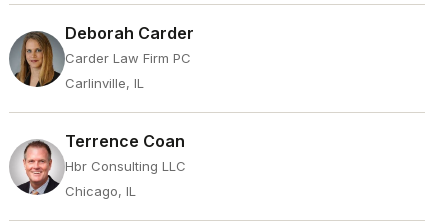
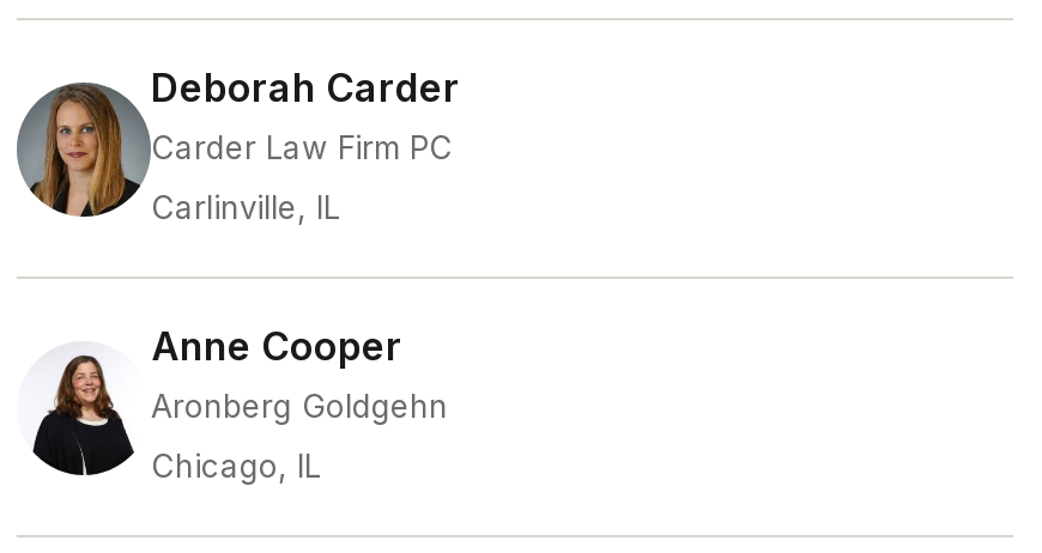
[9,131,186,196] [image] | Terrence Coan | Hbr Consulting LLC -> [19,322,448,475] [image] | Anne Cooper | Aronberg Goldgehn

